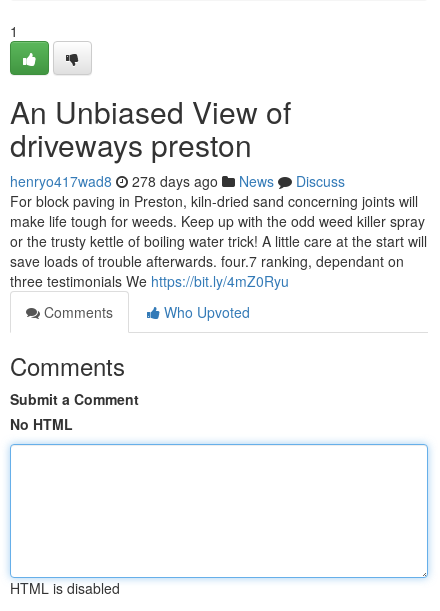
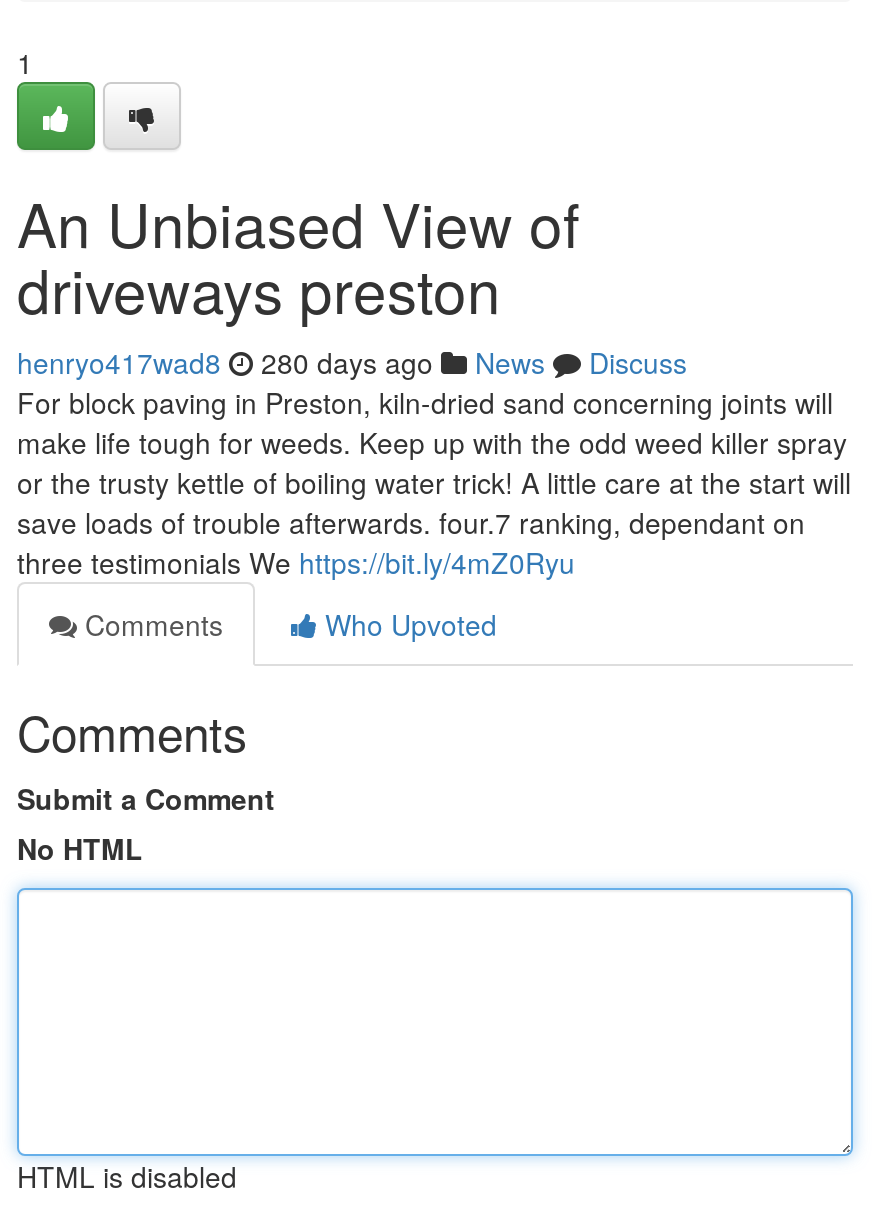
[10,171,345,191] henryo417wad8 278 days ago News Discuss -> [17,342,687,382] henryo417wad8 280 days ago News Discuss

